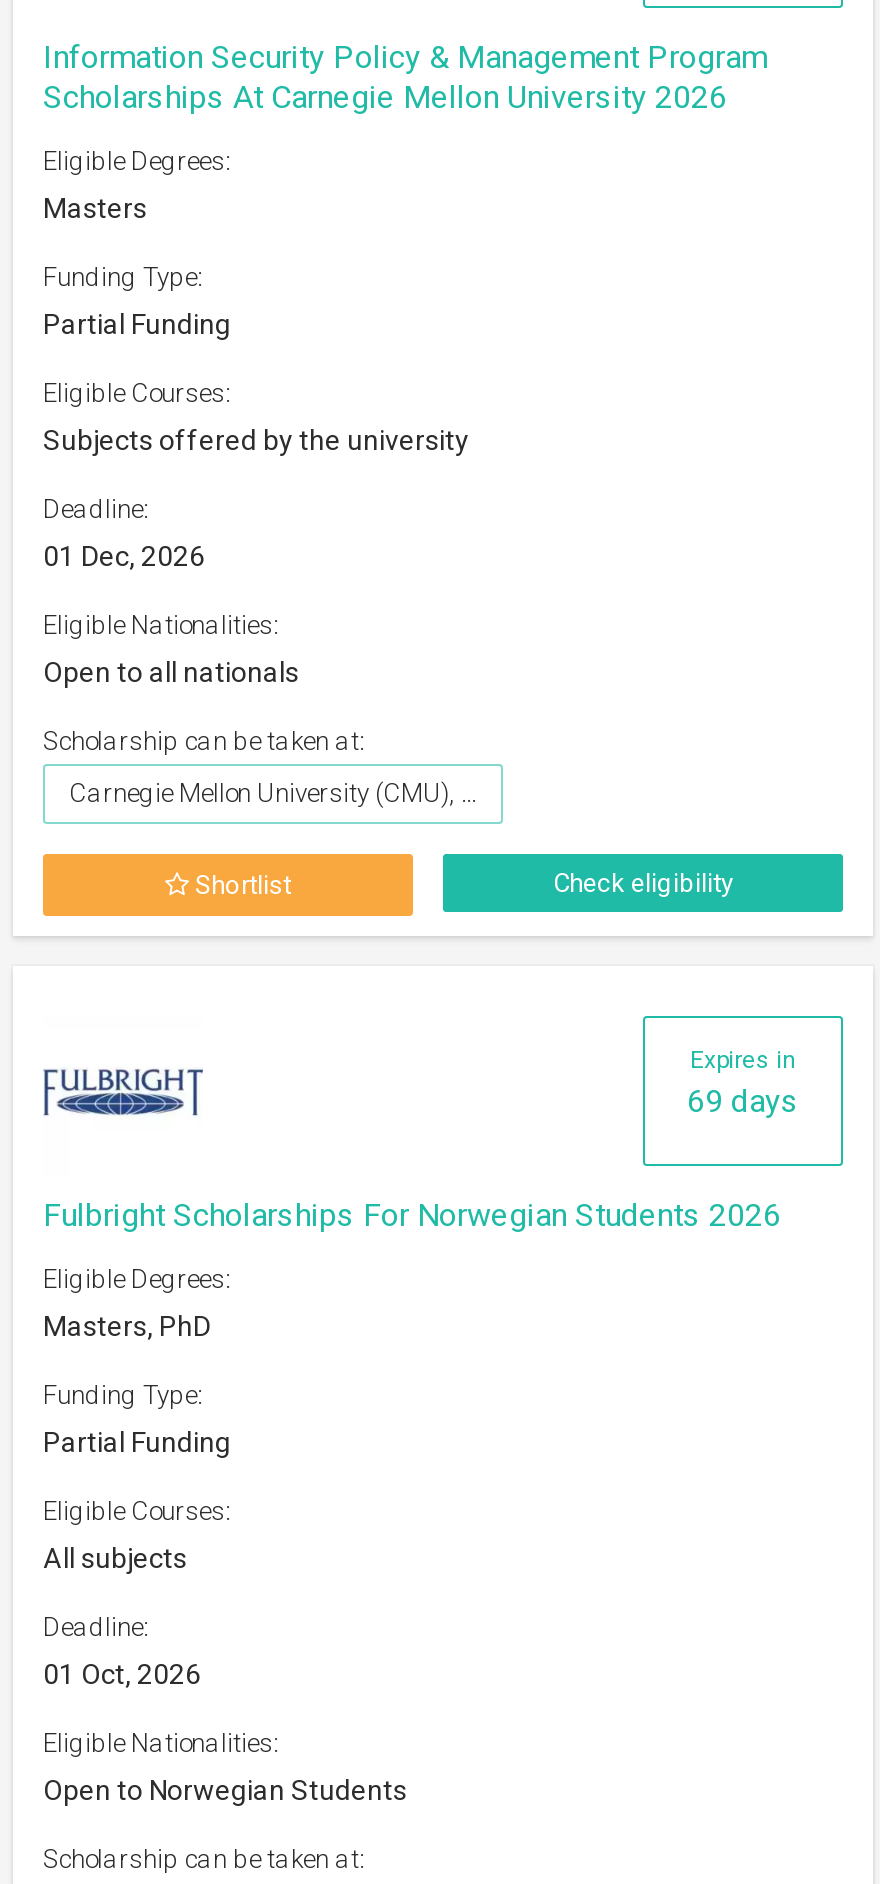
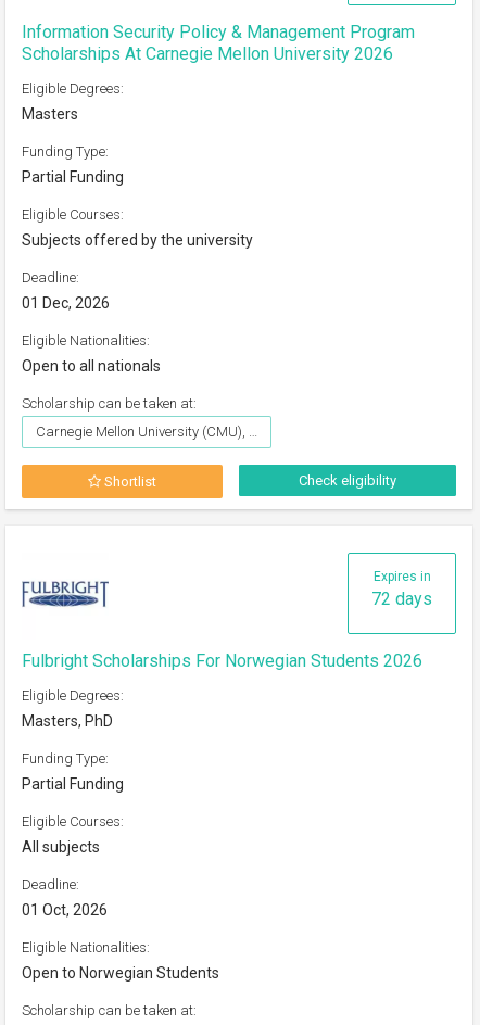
[687,1082,799,1120] 69 days -> [371,588,432,609] 72 days

